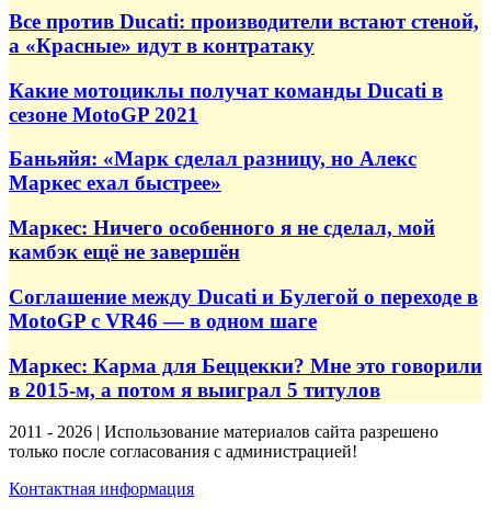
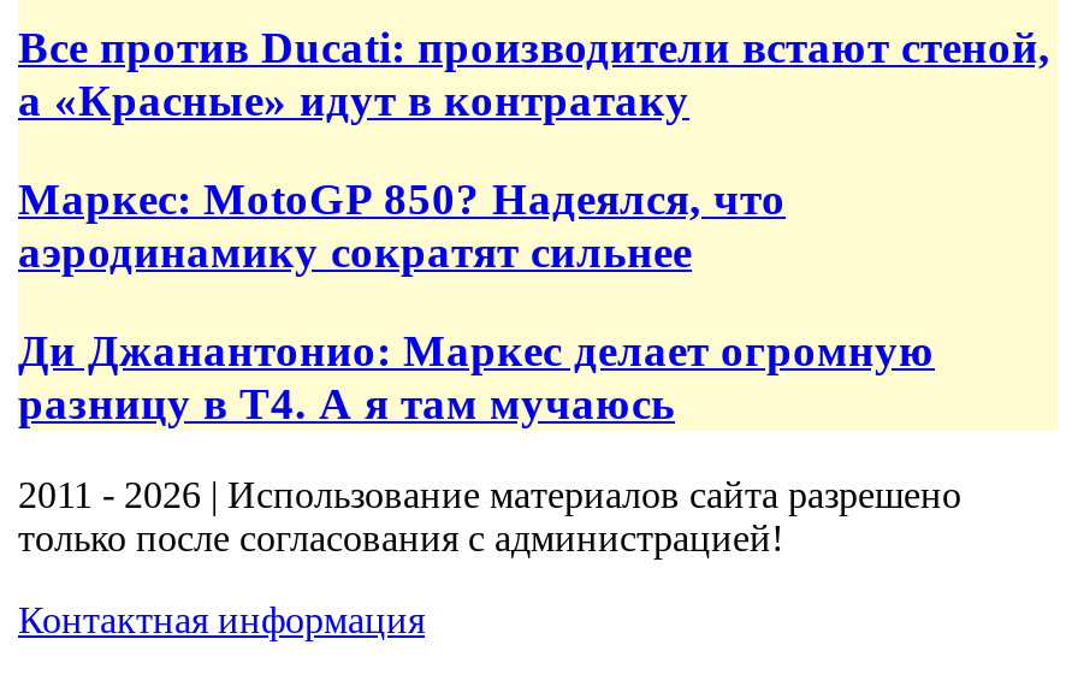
[9,79,482,401] Какие мотоциклы получат команды Ducati в | сезоне MotoGP 2021 | Баньяйя: «Марк сделал разницу, но Алекс | Маркес ехал быстрее» | Маркес: Ничего особенного я не сделал, мой | камбэк ещё не завершён | Соглашение между Ducati и Булегой о переходе в | MotoGP с VR46 — в одном шаге | Маркес: Карма для Беццекки? Мне это говорили | в 2015-м, а потом я выиграл 5 титулов -> [18,173,935,427] Маркес: MotoGP 850? Надеялся, что | аэродинамику сократят сильнее | Ди Джанантонио: Маркес делает огромную | разницу в T4. А я там мучаюсь

